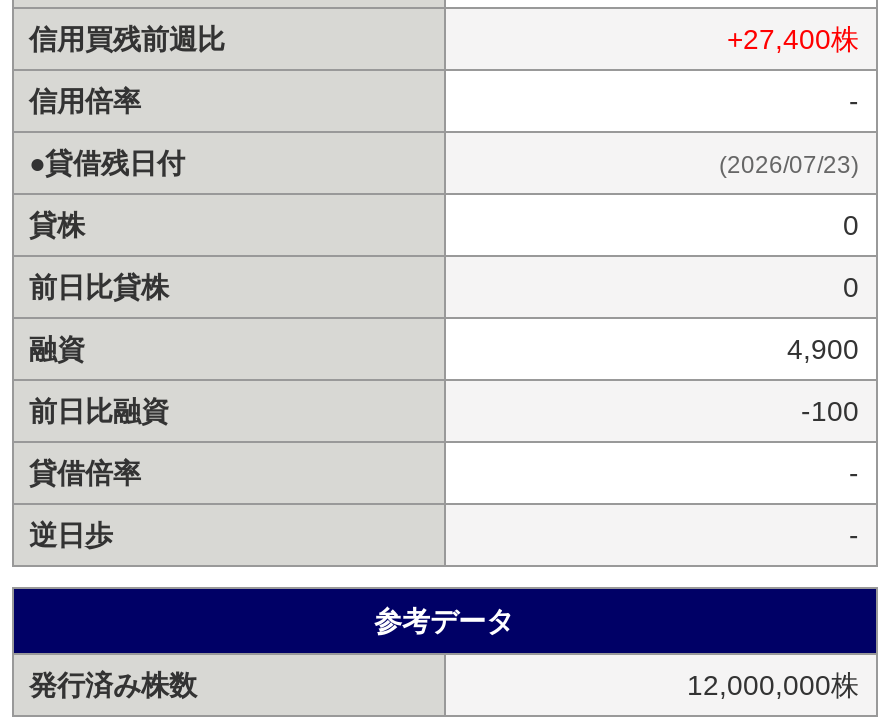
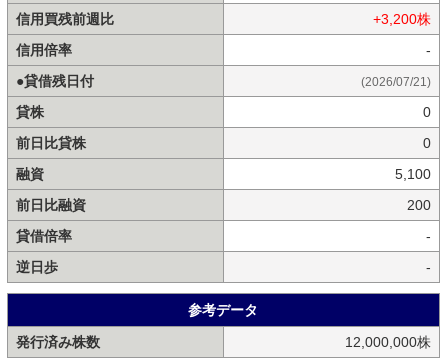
[727,22,859,54] +27,400株 -> [372,11,430,27] +3,200株
[719,150,859,178] (2026/07/23) -> [360,75,430,89] (2026/07/21)
[787,332,859,364] 4,900 -> [394,166,430,182] 5,100
[801,394,859,426] -100 -> [406,197,430,213] 200

